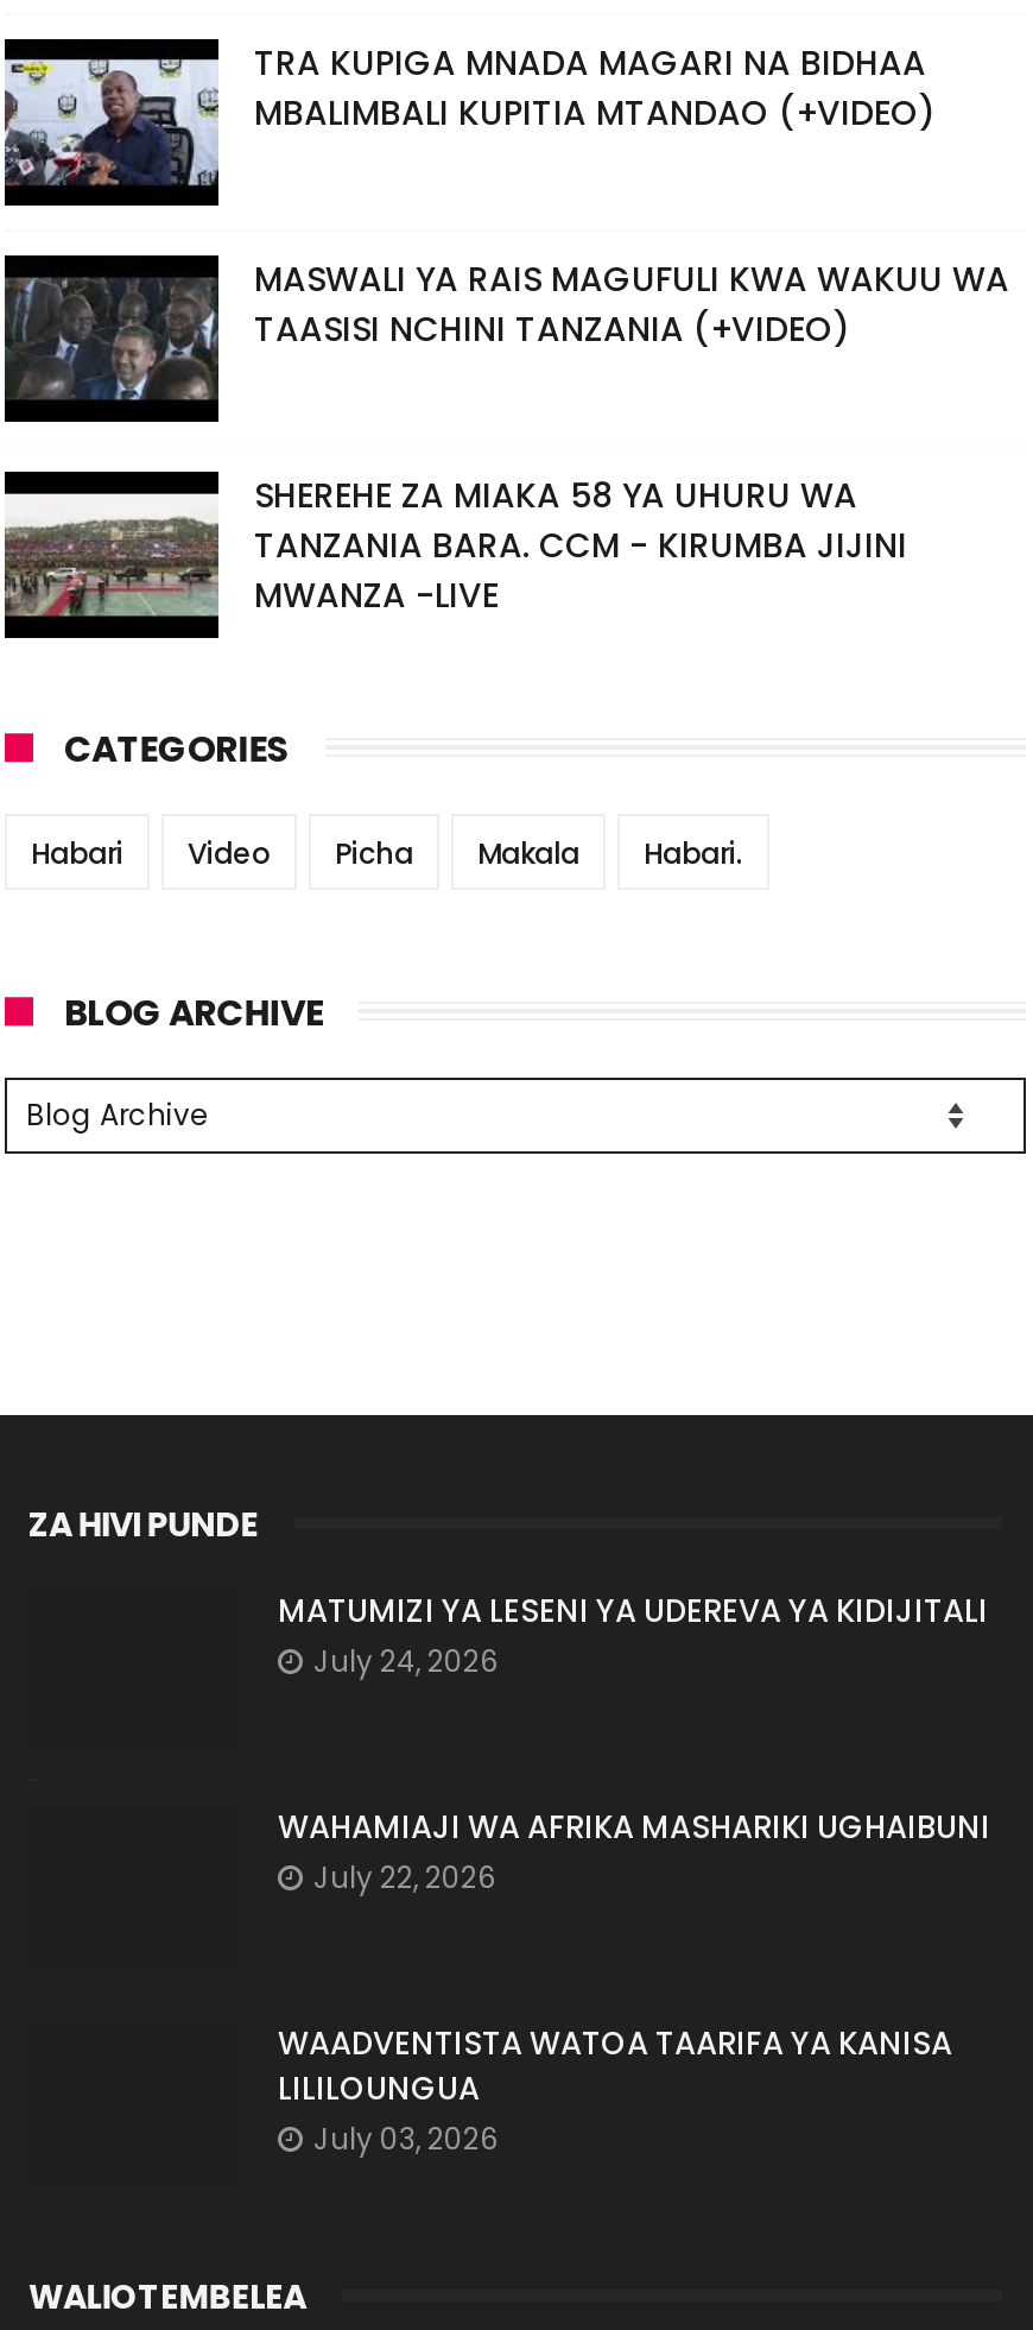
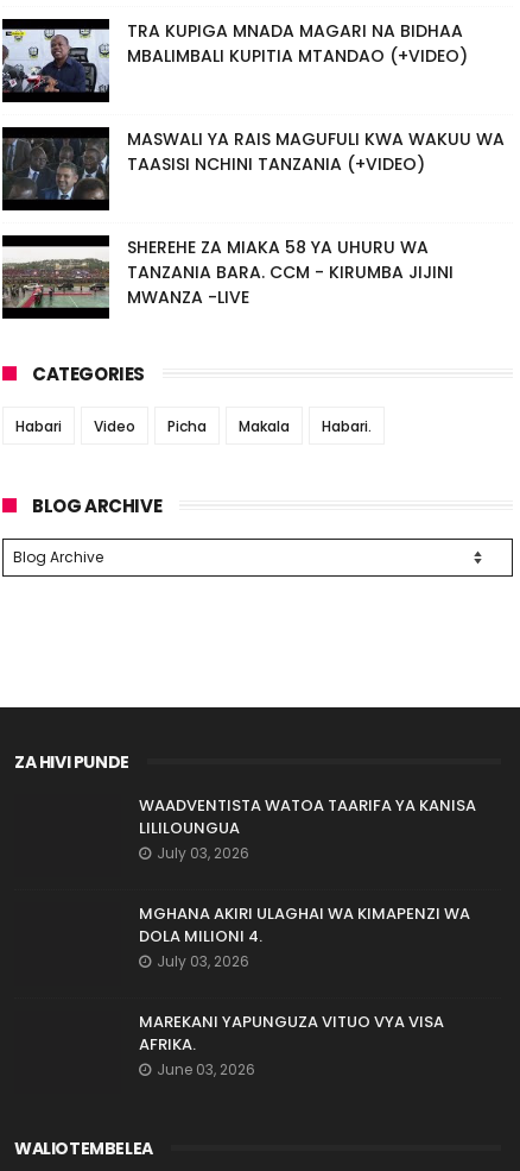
[278,1587,988,1680] MATUMIZI YA LESENI YA UDEREVA YA KIDIJITALI | July 24, 2026 -> none
[278,1804,990,1896] WAHAMIAJI WA AFRIKA MASHARIKI UGHAIBUNI | July 22, 2026 -> none
moved [278,2020,952,2158] -> [139,794,476,862]: WAADVENTISTA WATOA TAARIFA YA KANISA | LILILOUNGUA | July 03, 2026
none -> [139,902,470,1079] MGHANA AKIRI ULAGHAI WA KIMAPENZI WA | DOLA MILIONI 4. | July 03, 2026 | MAREKANI YAPUNGUZA VITUO VYA VISA | AFRIKA. | June 03, 2026

